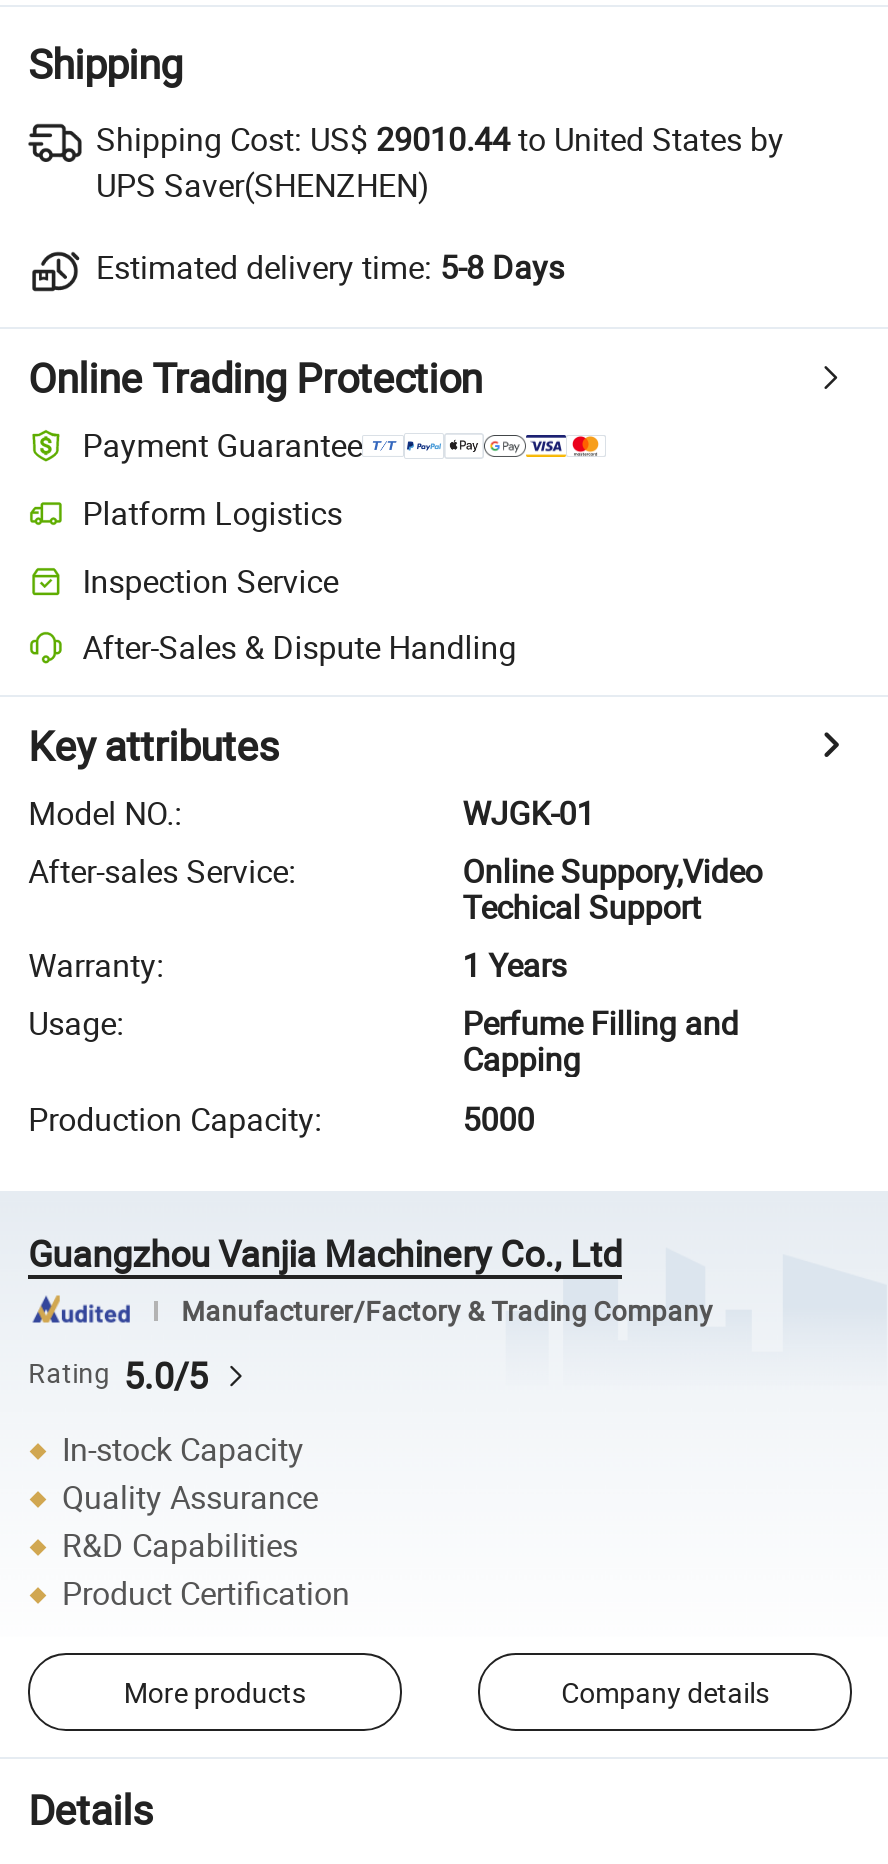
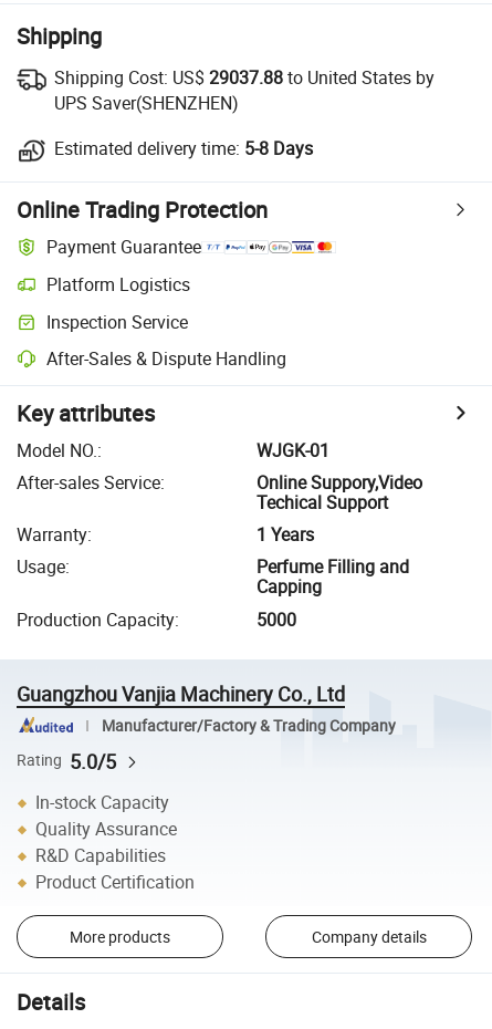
[96,117,784,161] Shipping Cost: US$29010.44to United States by -> [54,65,435,89] Shipping Cost: US$29037.88to United States by

